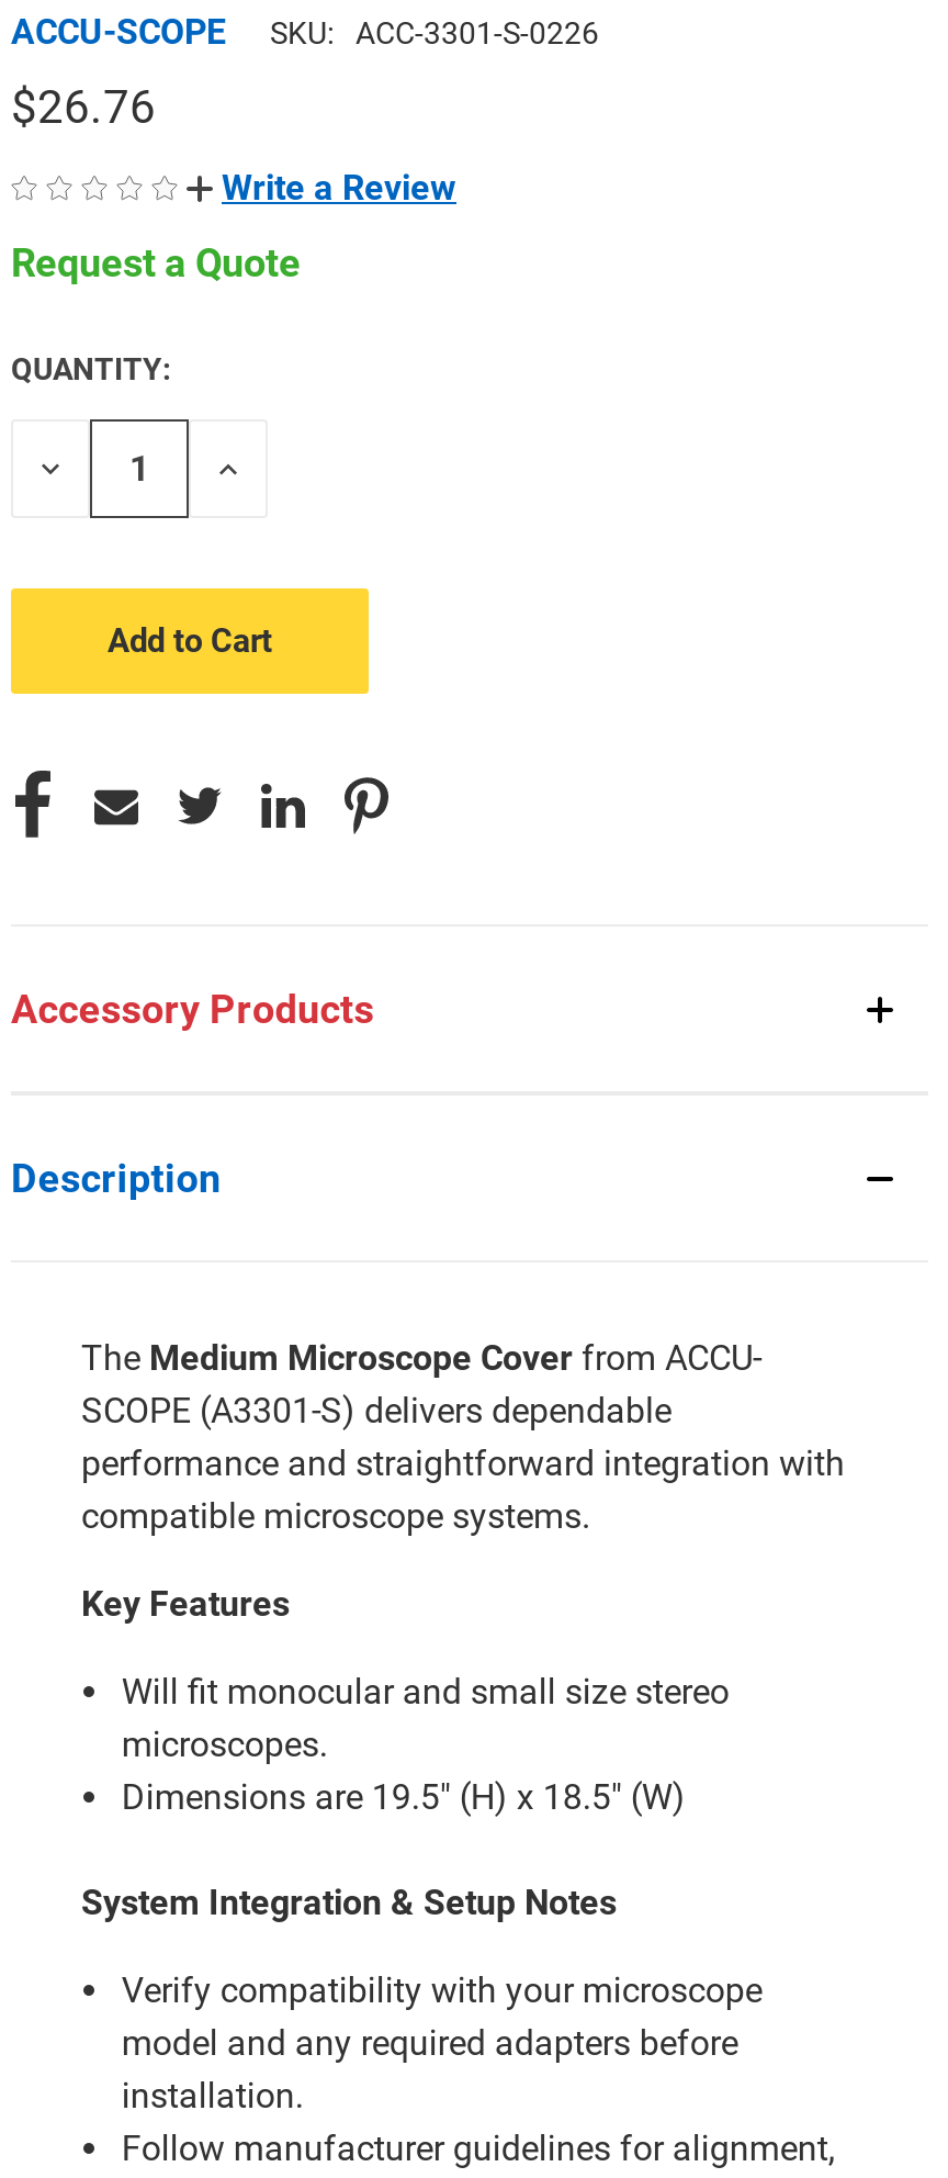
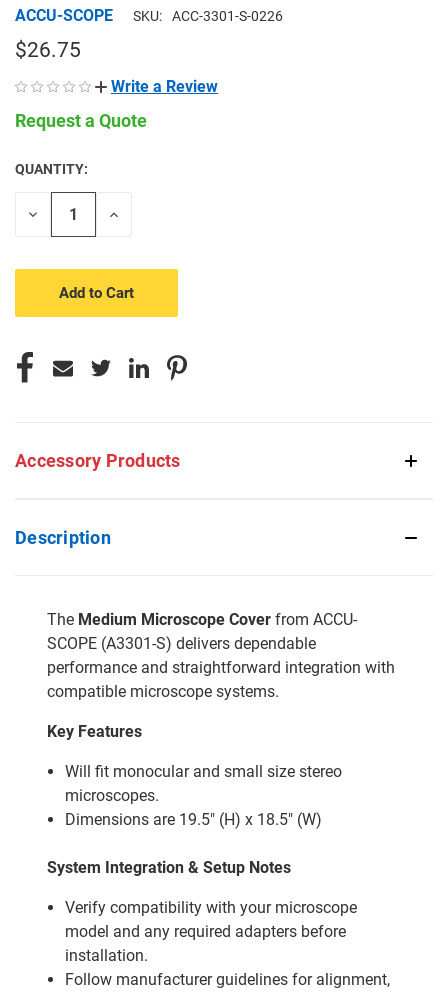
[11,81,156,134] $26.76 -> [15,38,81,62] $26.75

